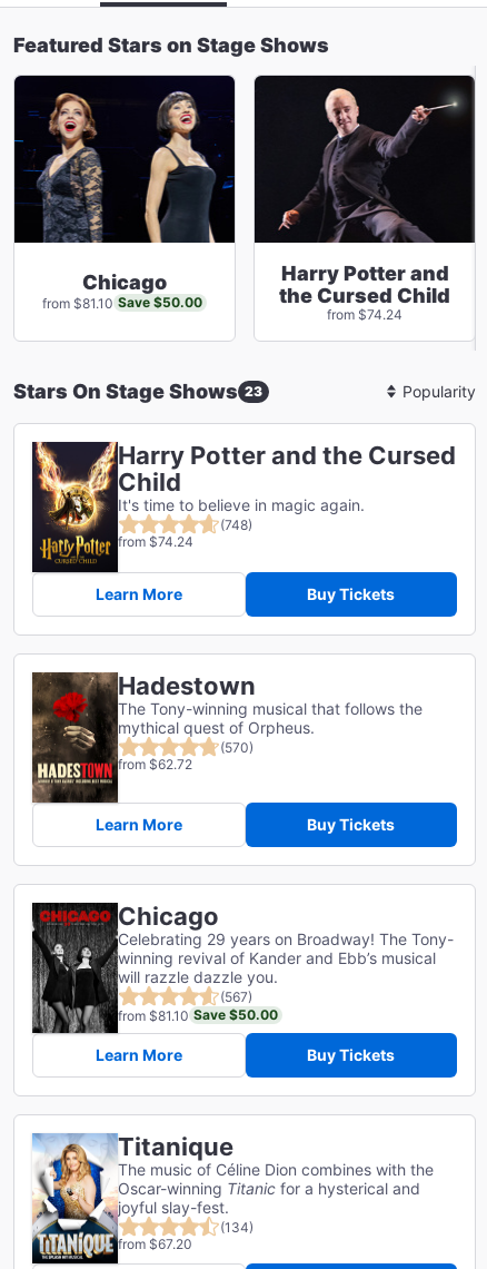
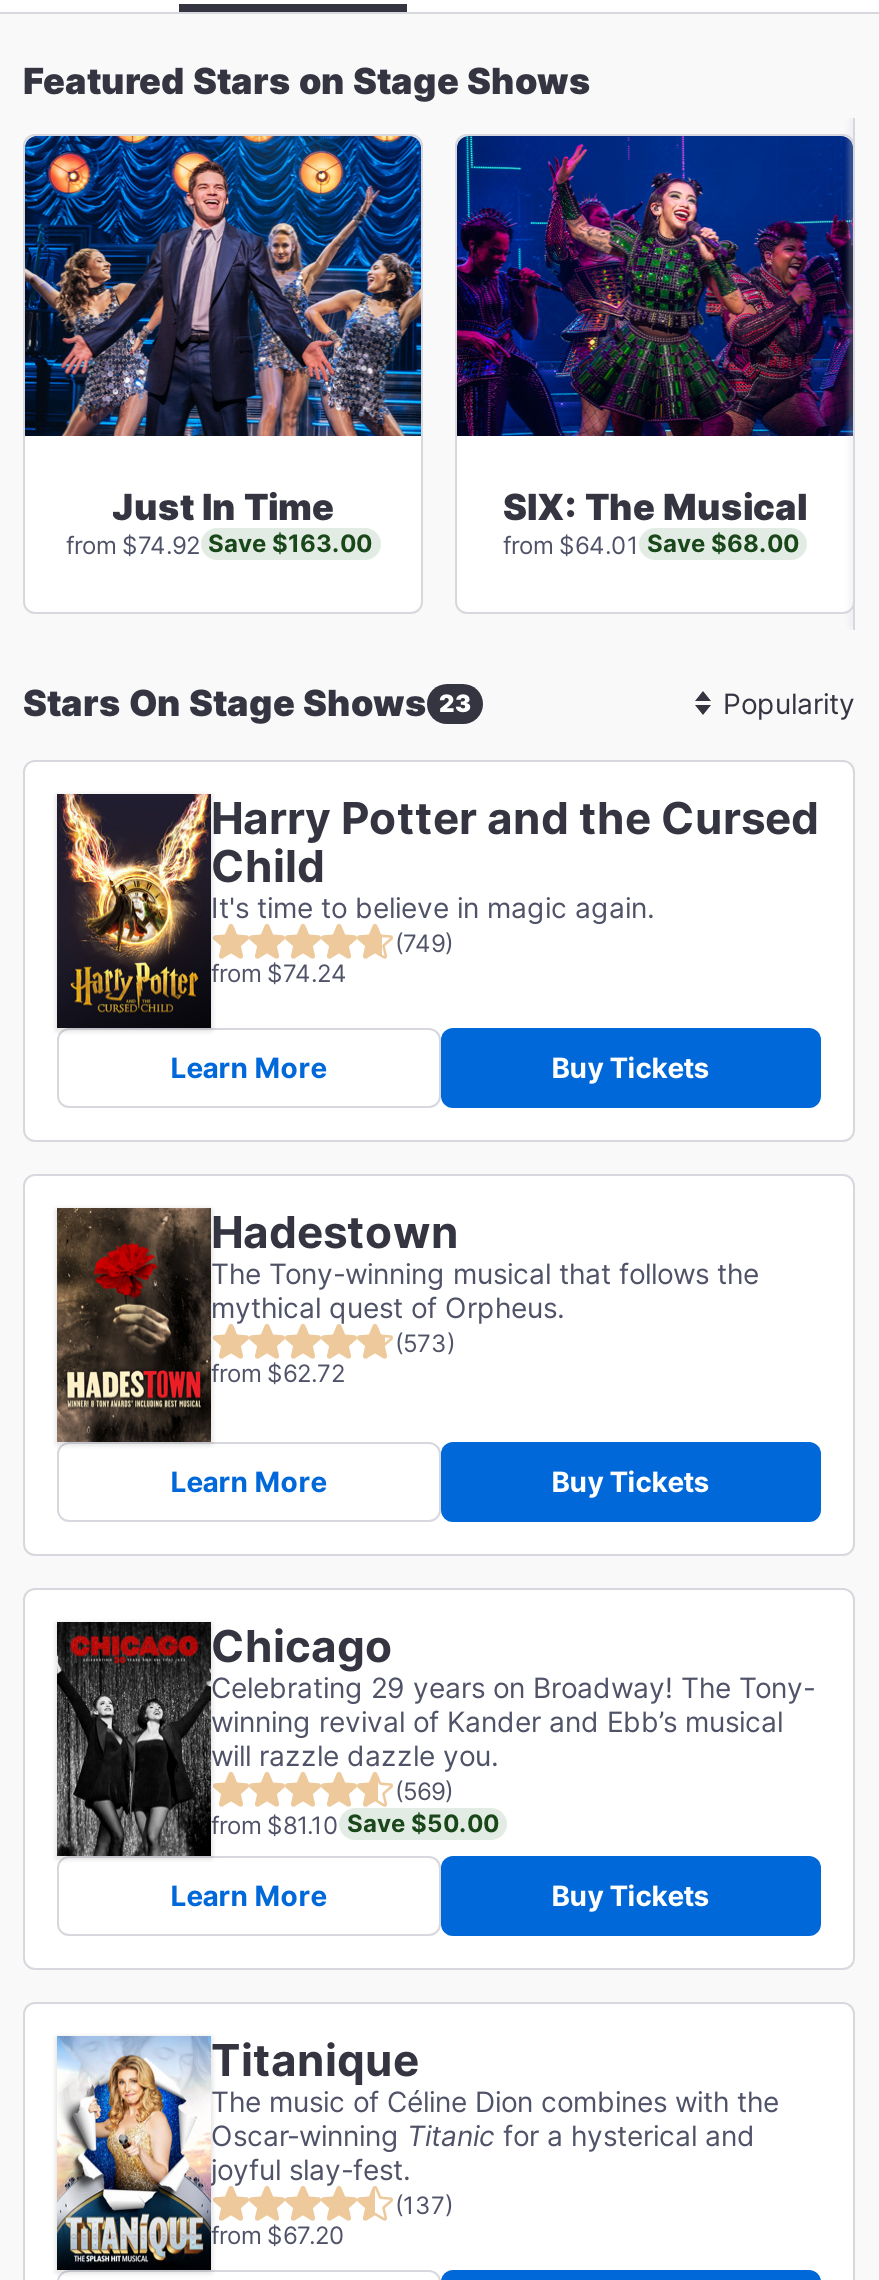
[13,75,236,311] [image] | Chicago | from $81.10 Save $50.00 -> [23,134,423,559] [image] | Just In Time | from $74.92 Save $163.00
[254,75,475,322] [image] | Harry Potter and | the Cursed Child | from $74.24 -> [455,134,853,559] [image] | SIX: The Musical | from $64.01 Save $68.00
[220,516,252,533] (748) -> [395,927,453,957] (749)
[220,739,254,755] (570) -> [395,1327,455,1357] (573)
[220,988,252,1005] (567) -> [395,1775,453,1805] (569)
[220,1218,254,1235] (134) -> [395,2189,453,2219] (137)

